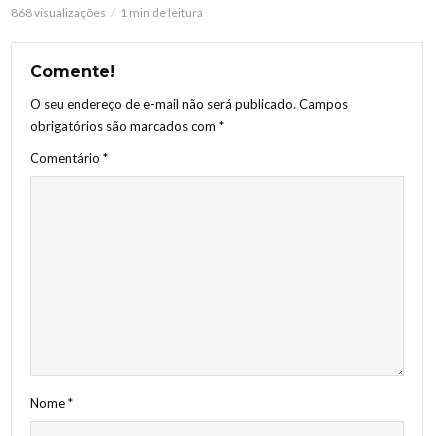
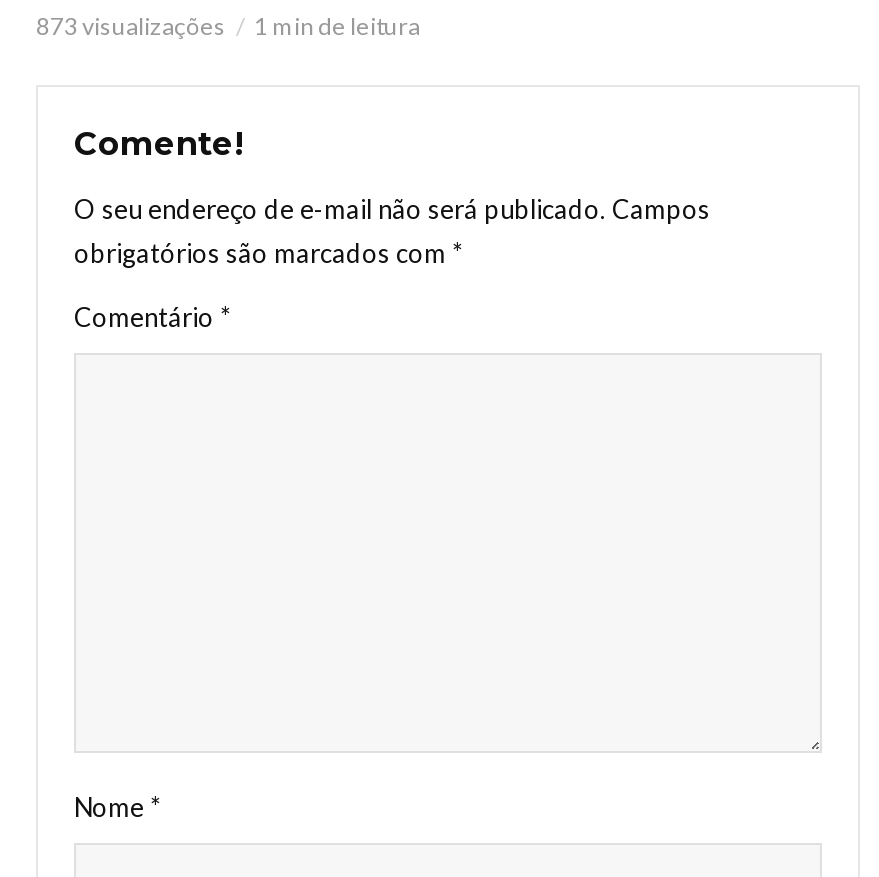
[11,5,106,20] 868 visualizações -> [36,10,226,40] 873 visualizações

